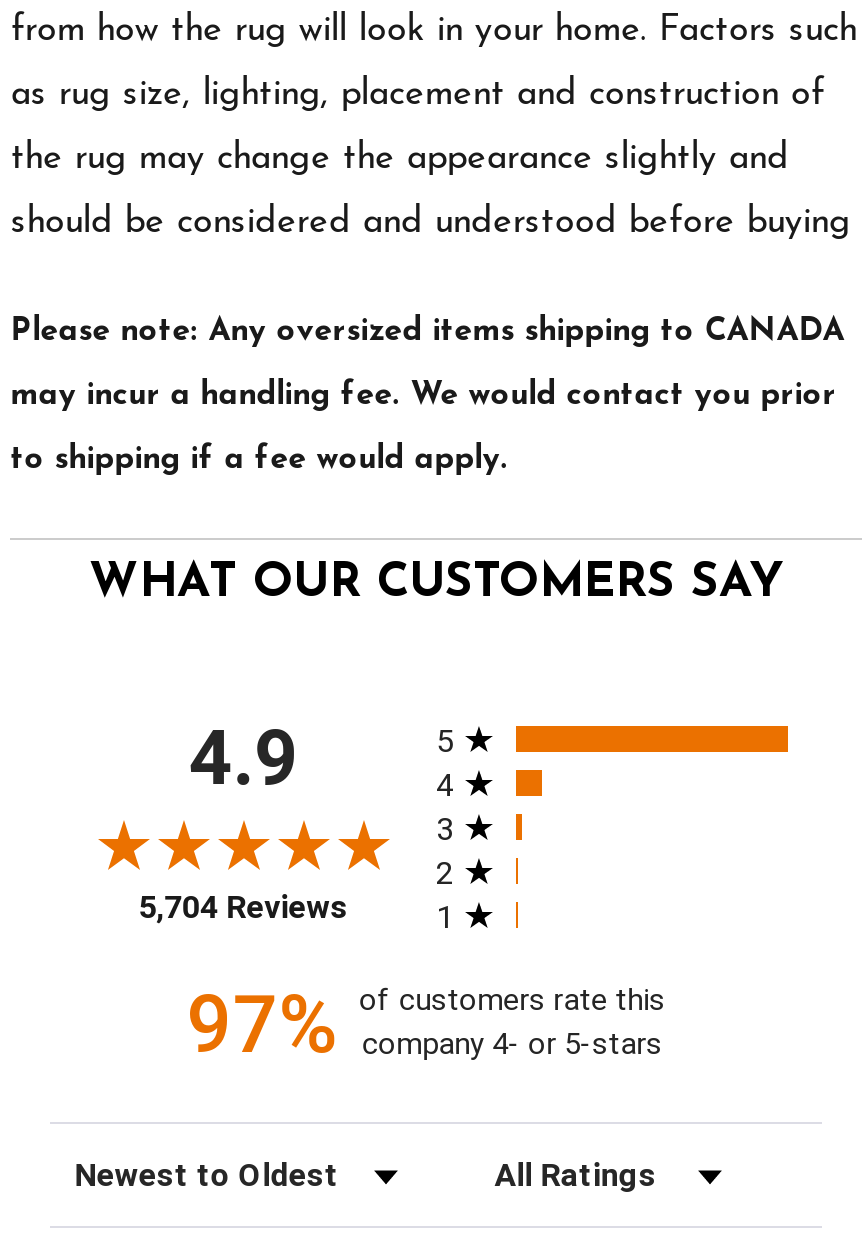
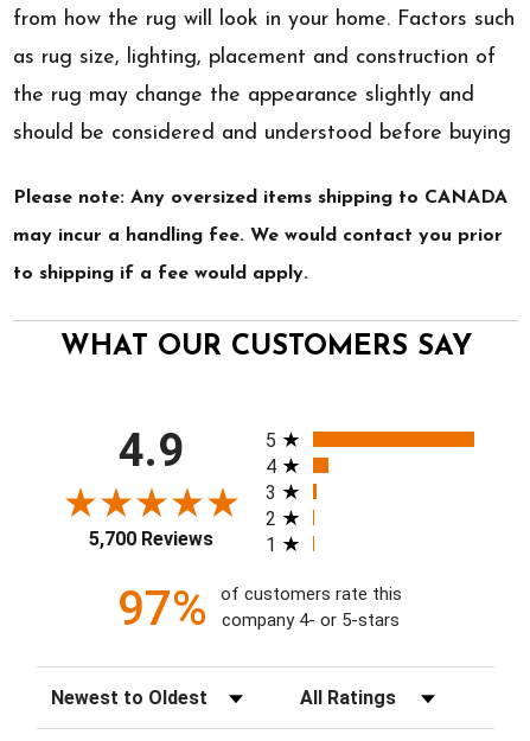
[138,888,348,926] 5,704 Reviews -> [89,527,214,550] 5,700 Reviews

